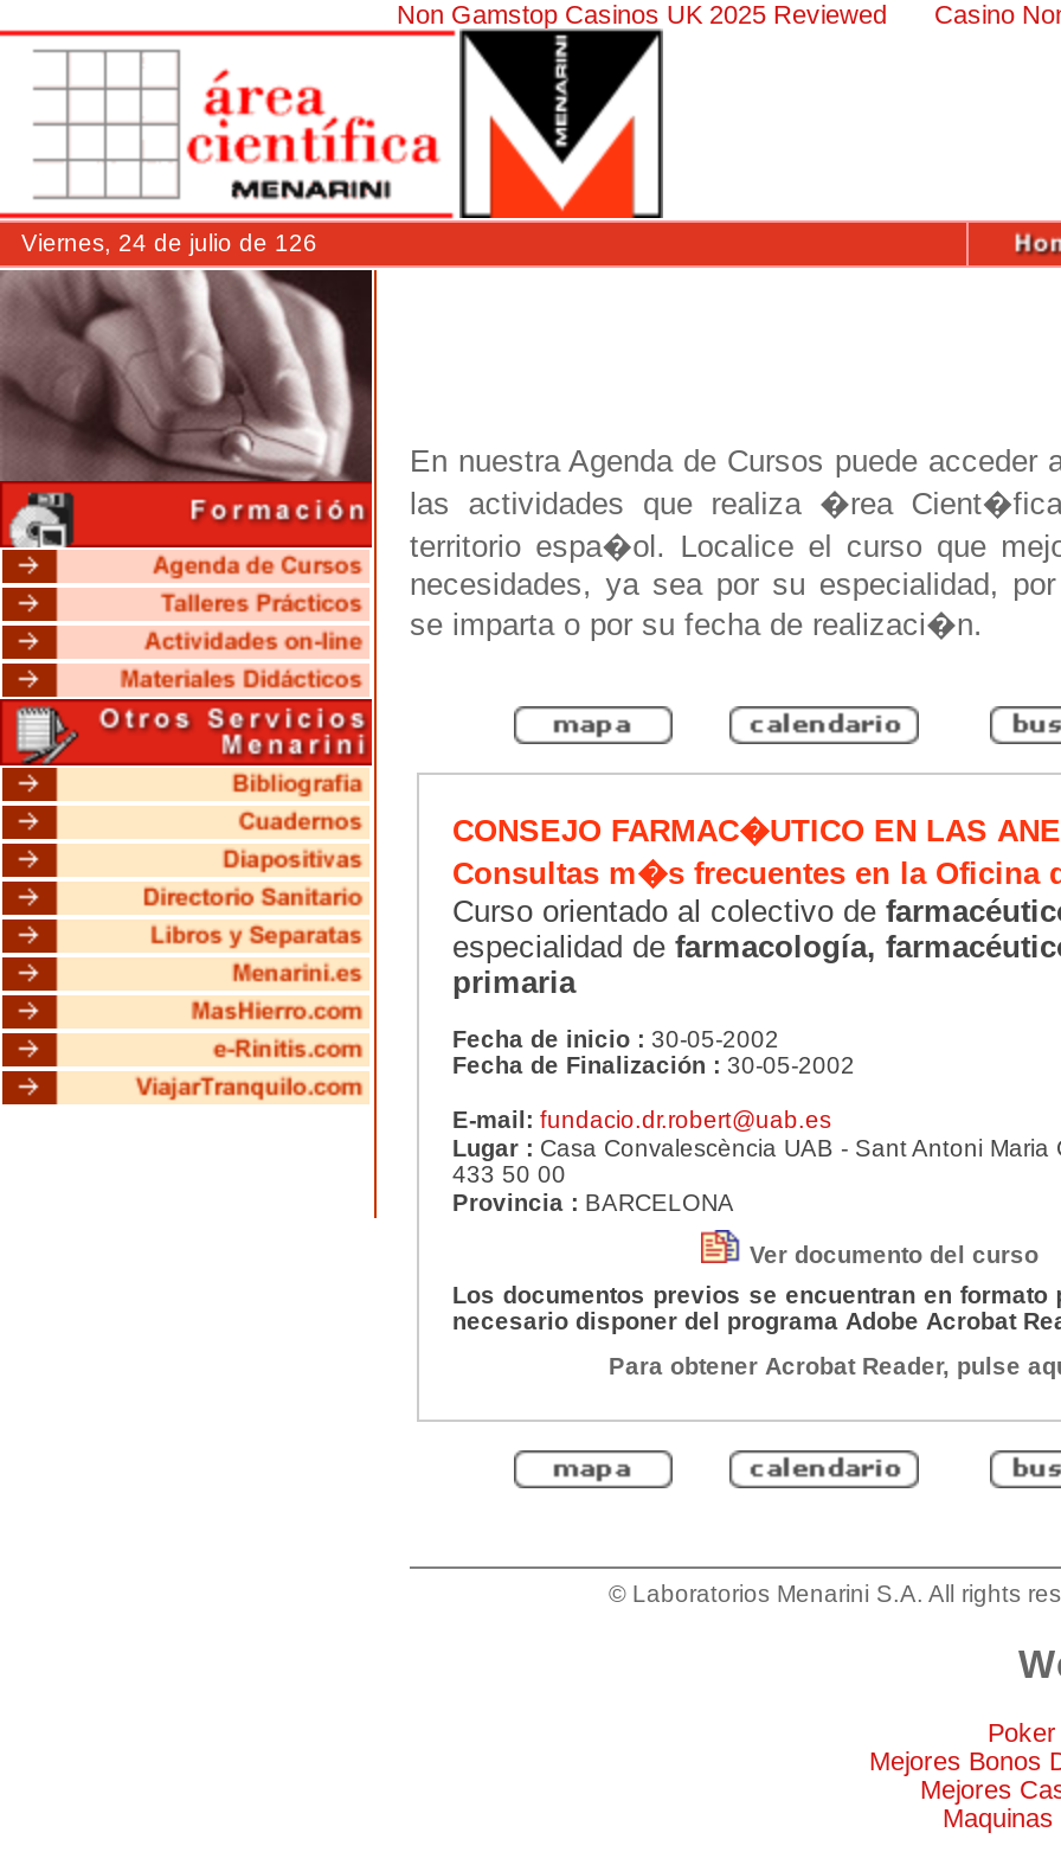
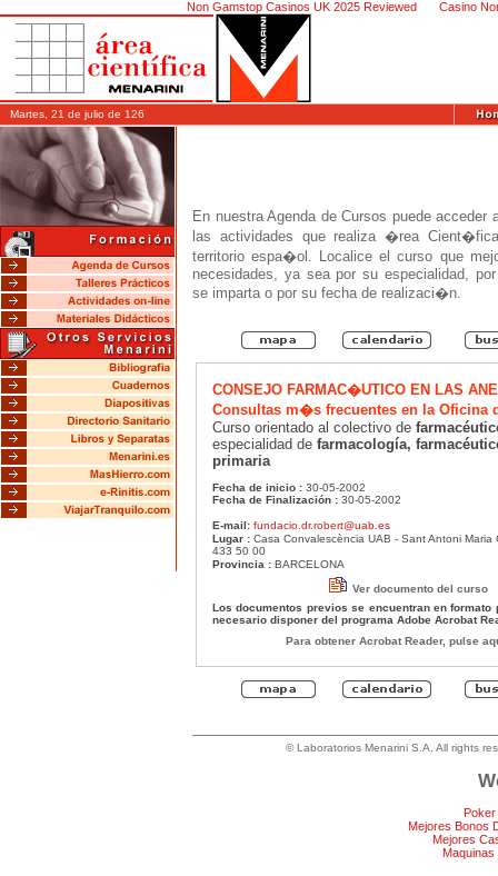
[21,230,317,256] Viernes, 24 de julio de 126 -> [10,108,145,120] Martes, 21 de julio de 126

